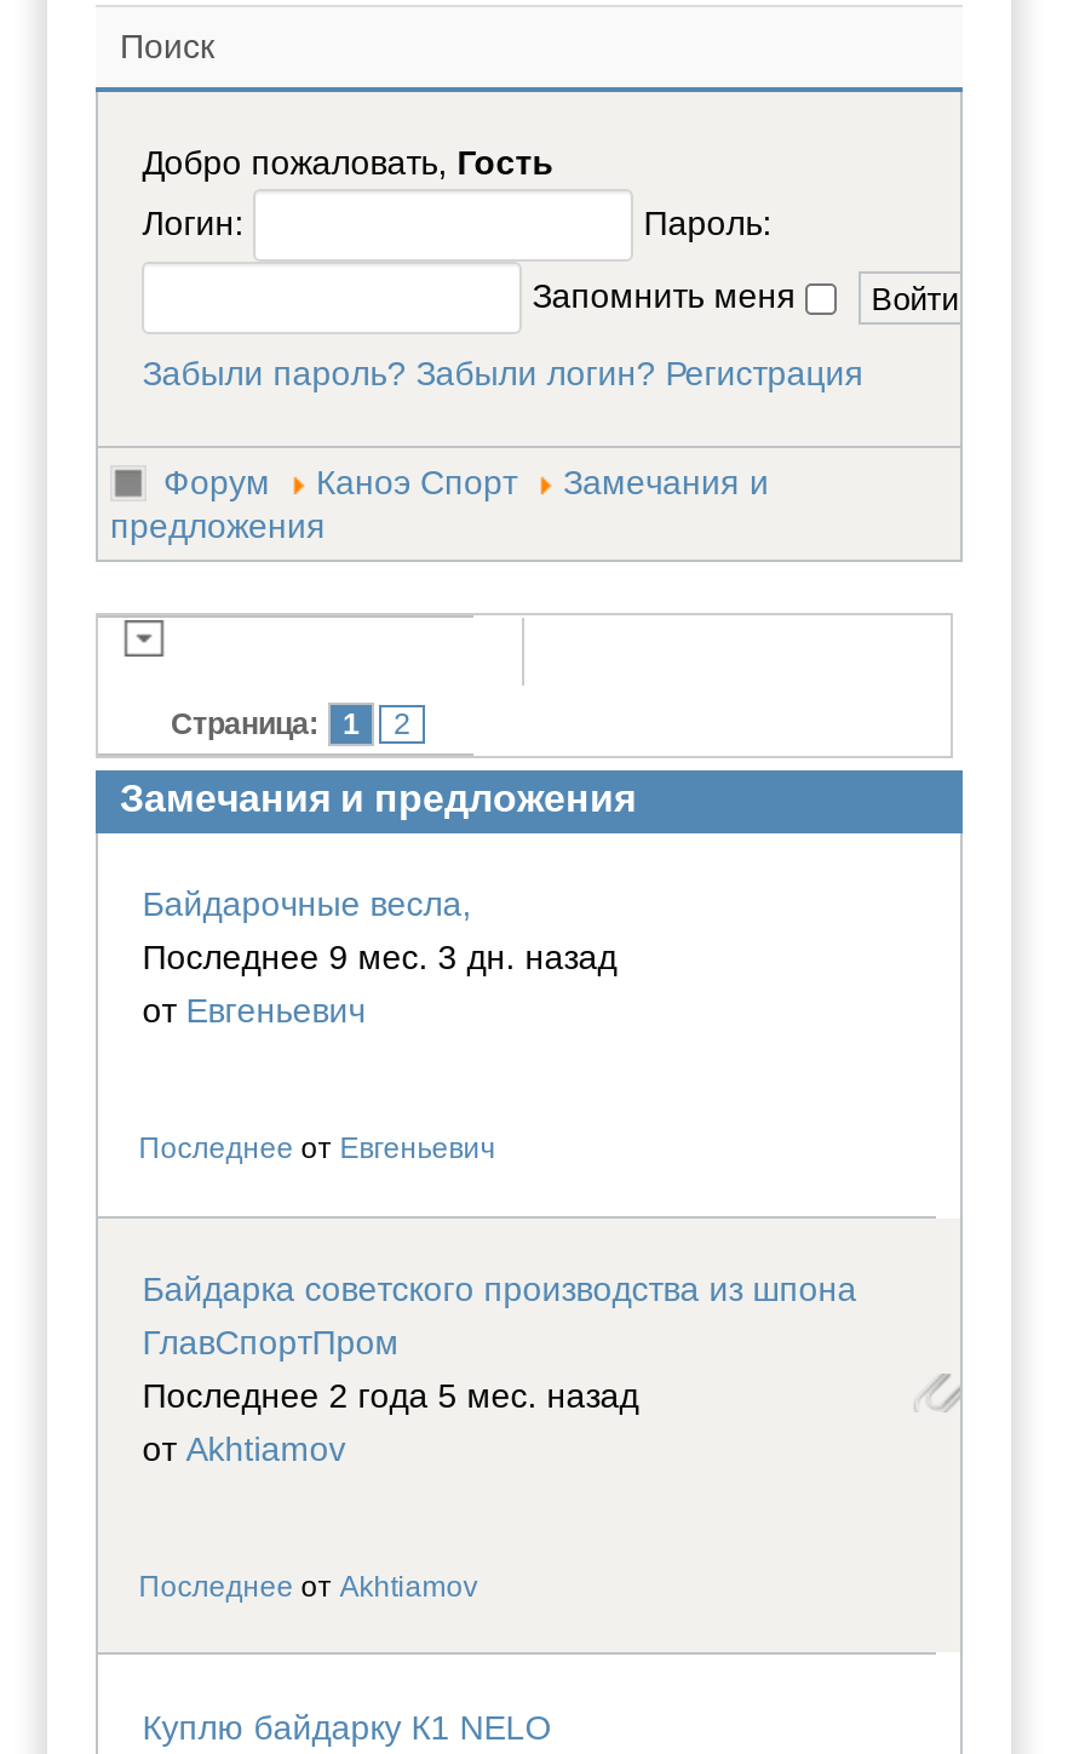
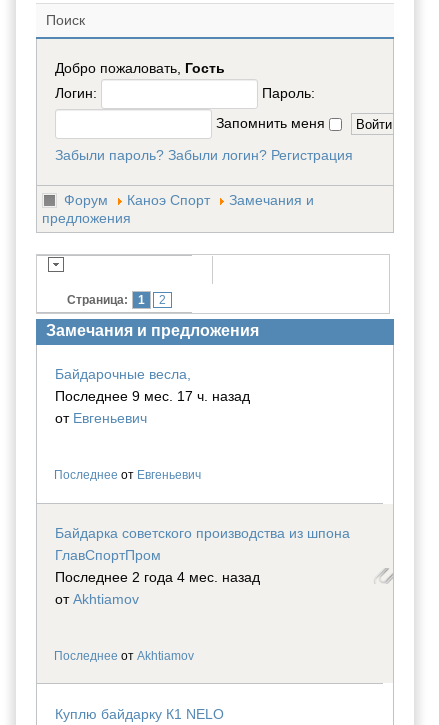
[142,938,617,976] Последнее 9 мес. 3 дн. назад -> [55,388,250,404] Последнее 9 мес. 17 ч. назад
[142,1376,639,1414] Последнее 2 года 5 мес. назад -> [55,569,260,585] Последнее 2 года 4 мес. назад

